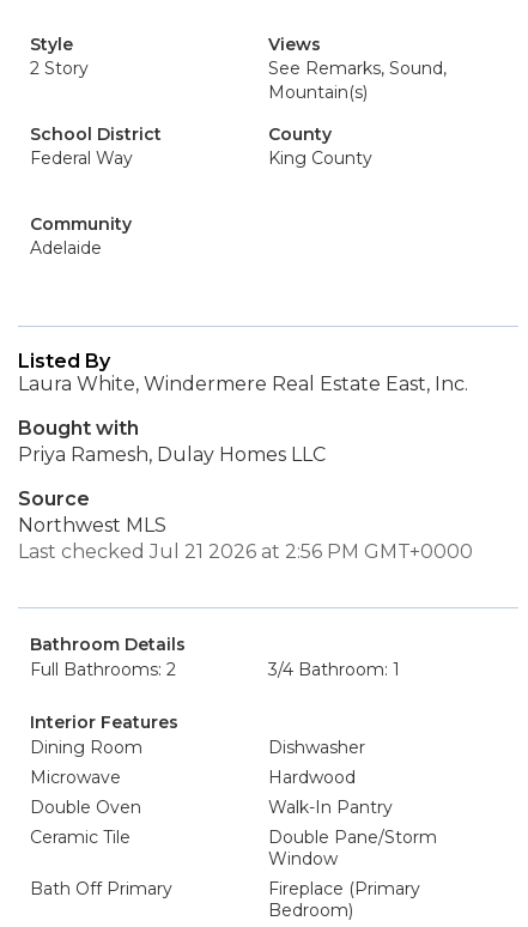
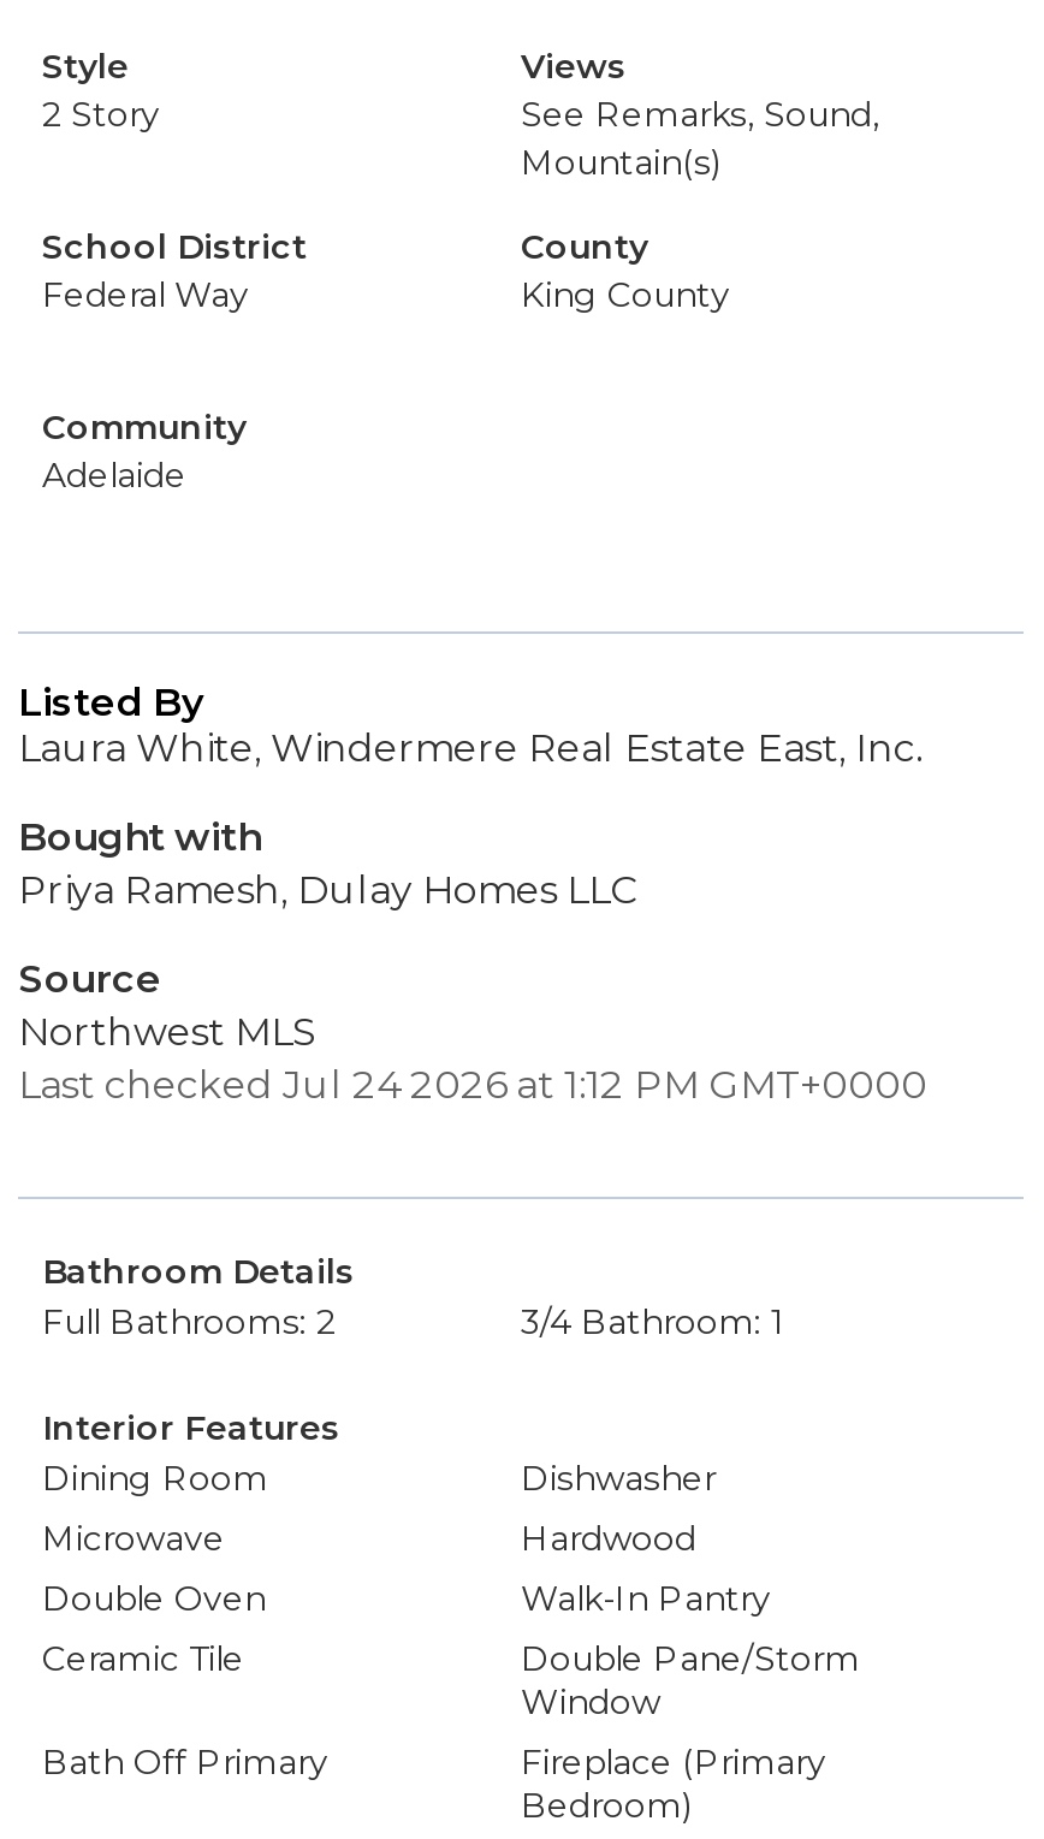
[18,540,473,563] Last checked Jul 21 2026 at 2:56 PM GMT+0000 -> [18,1062,927,1108] Last checked Jul 24 2026 at 1:12 PM GMT+0000

